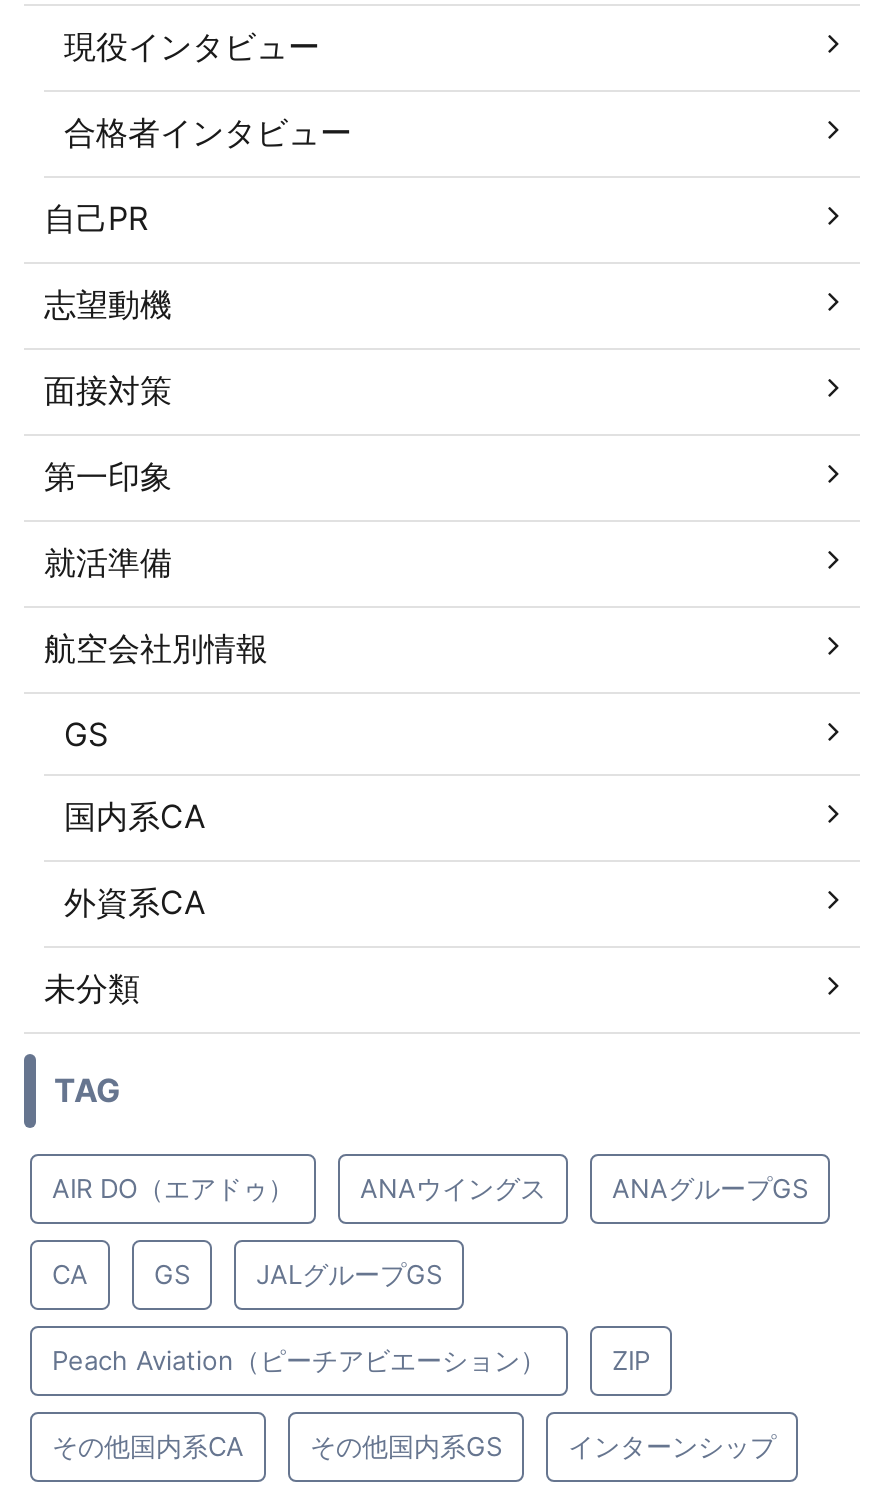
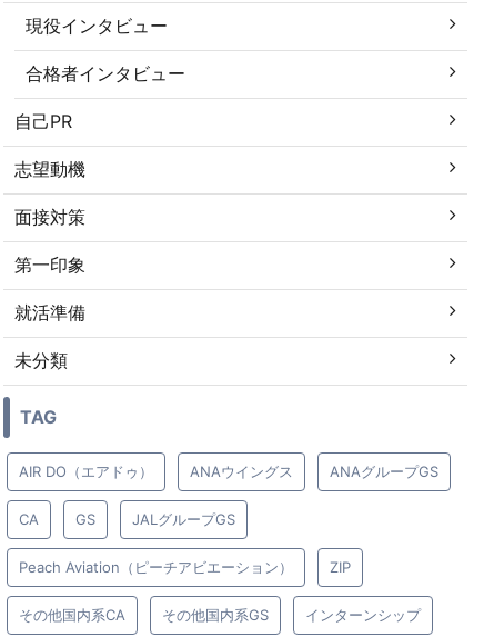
[44,628,268,922] 航空会社別情報 | GS | 国内系CA | 外資系CA -> none

